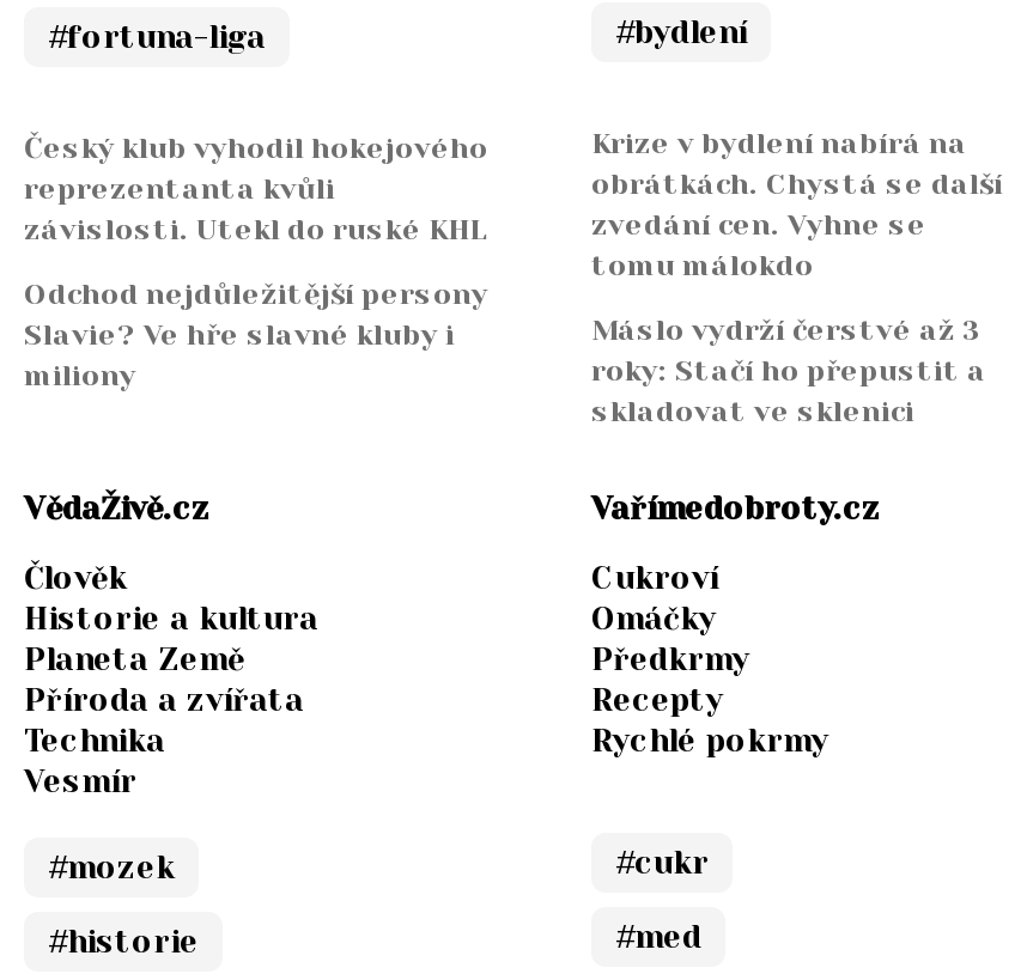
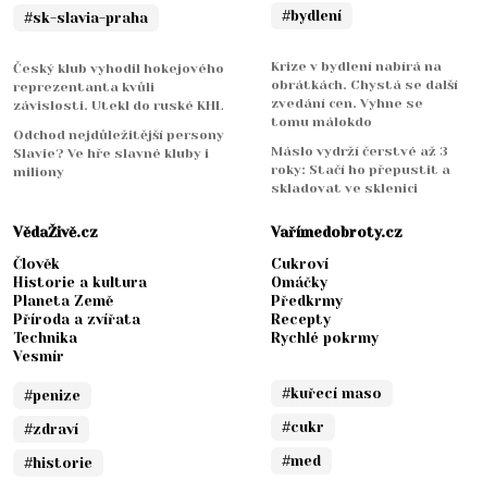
[48,18,266,54] #fortuna-liga -> [24,10,148,26] #sk-slavia-praha
none -> [282,385,382,402] #kuřecí maso
[48,849,175,885] #mozek -> [24,388,81,438] #penize | #zdraví

